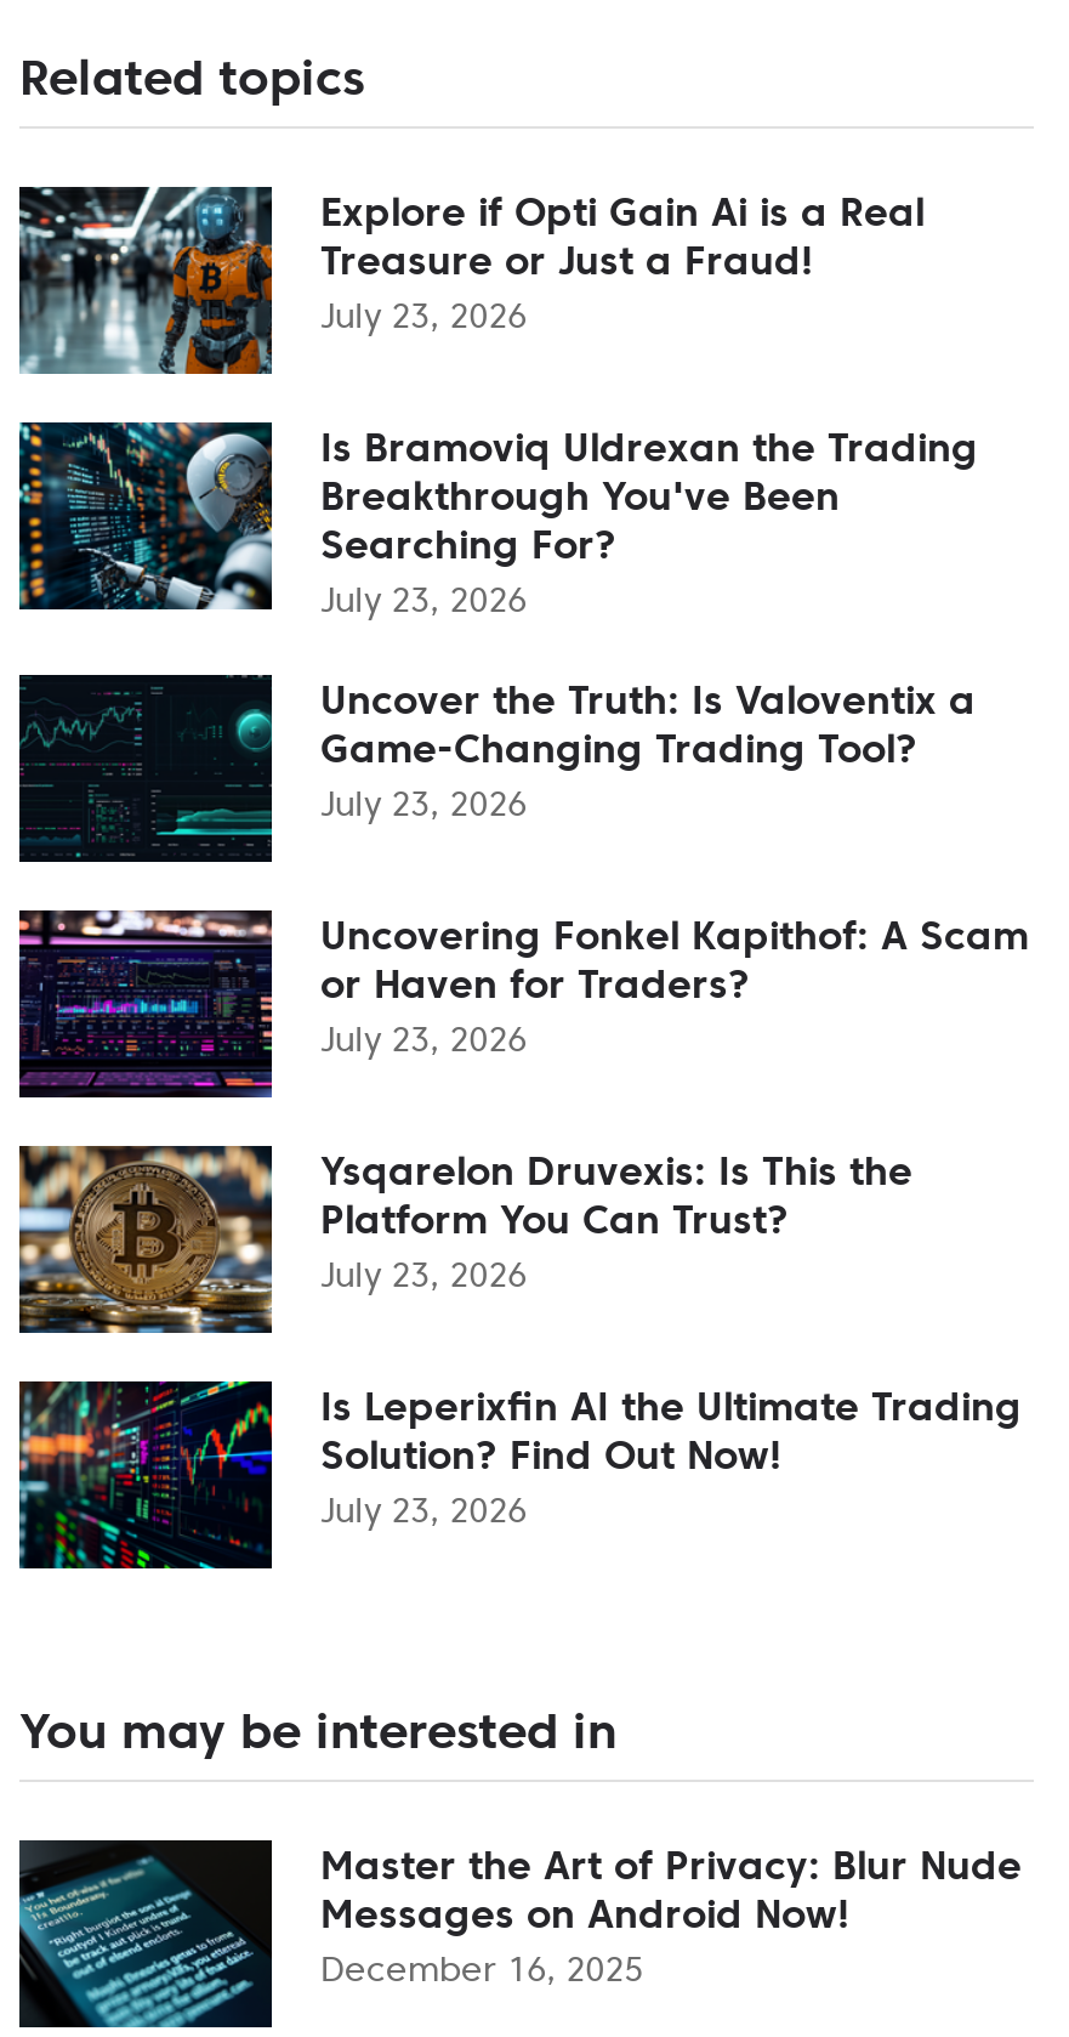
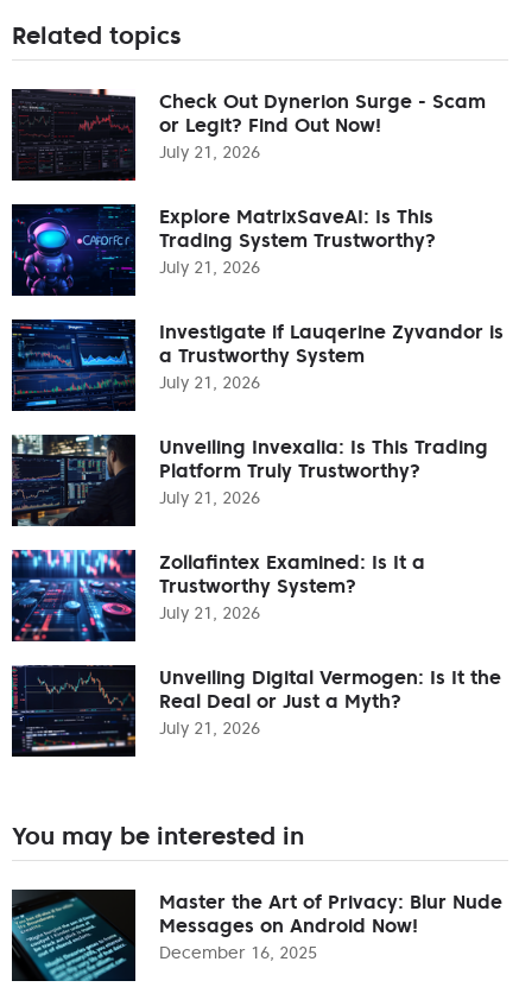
[17,185,925,376] [image] | Explore if Opti Gain Ai is a Real | Treasure or Just a Fraud! | July 23, 2026 -> [11,88,486,182] [image] | Check Out Dynerion Surge - Scam | or Legit? Find Out Now! | July 21, 2026
[17,420,978,621] [image] | Is Bramoviq Uldrexan the Trading | Breakthrough You've Been | Searching For? | July 23, 2026 -> [11,203,436,297] [image] | Explore MatrixSaveAI: Is This | Trading System Trustworthy? | July 21, 2026
[22,673,976,857] [image] | Uncover the Truth: Is Valoventix a | Game-Changing Trading Tool? | July 23, 2026 -> [12,318,504,410] [image] | Investigate if Lauqerine Zyvandor is | a Trustworthy System | July 21, 2026
[17,908,1029,1100] [image] | Uncovering Fonkel Kapithof: A Scam | or Haven for Traders? | July 23, 2026 -> [12,434,488,527] [image] | Unveiling Invexalia: Is This Trading | Platform Truly Trustworthy? | July 21, 2026
[17,1144,912,1335] [image] | Ysqarelon Druvexis: Is This the | Platform You Can Trust? | July 23, 2026 -> [11,549,425,643] [image] | Zollafintex Examined: Is It a | Trustworthy System? | July 21, 2026
[17,1379,1022,1571] [image] | Is Leperixfin AI the Ultimate Trading | Solution? Find Out Now! | July 23, 2026 -> [12,664,501,758] [image] | Unveiling Digital Vermogen: Is It the | Real Deal or Just a Myth? | July 21, 2026

